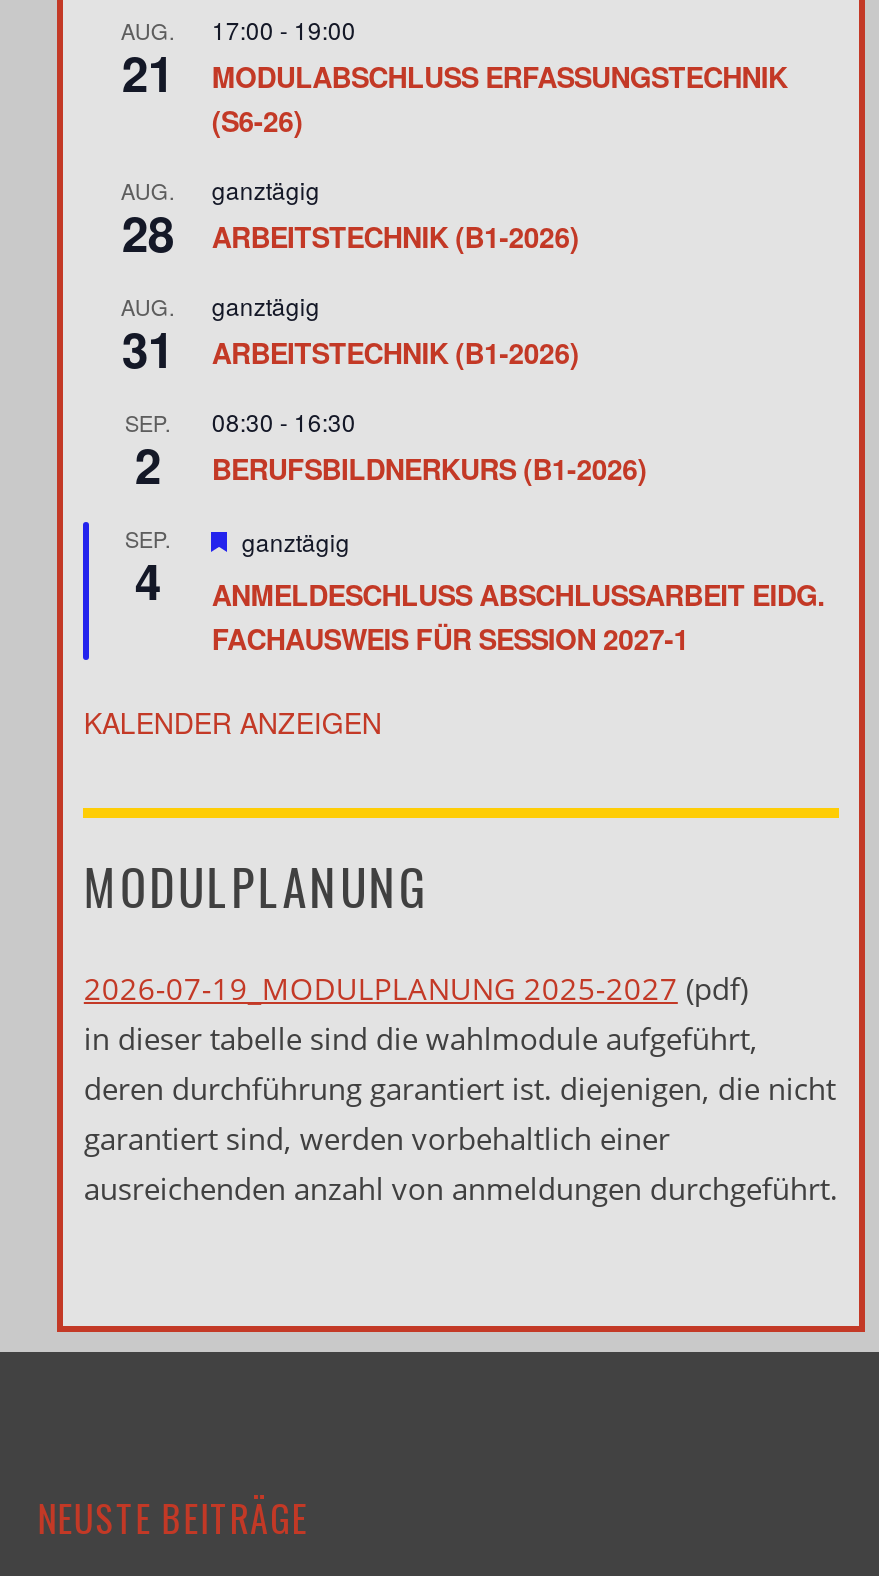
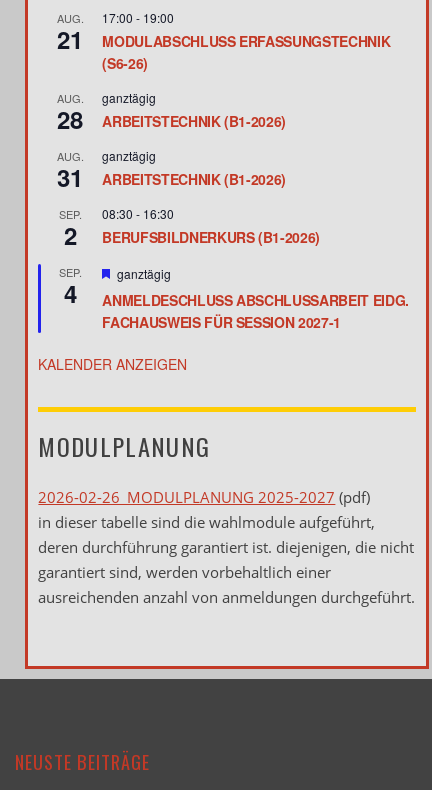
[84,968,748,1008] 2026-07-19_MODULPLANUNG 2025-2027 (pdf) -> [38,487,370,507] 2026-02-26_MODULPLANUNG 2025-2027 (pdf)

